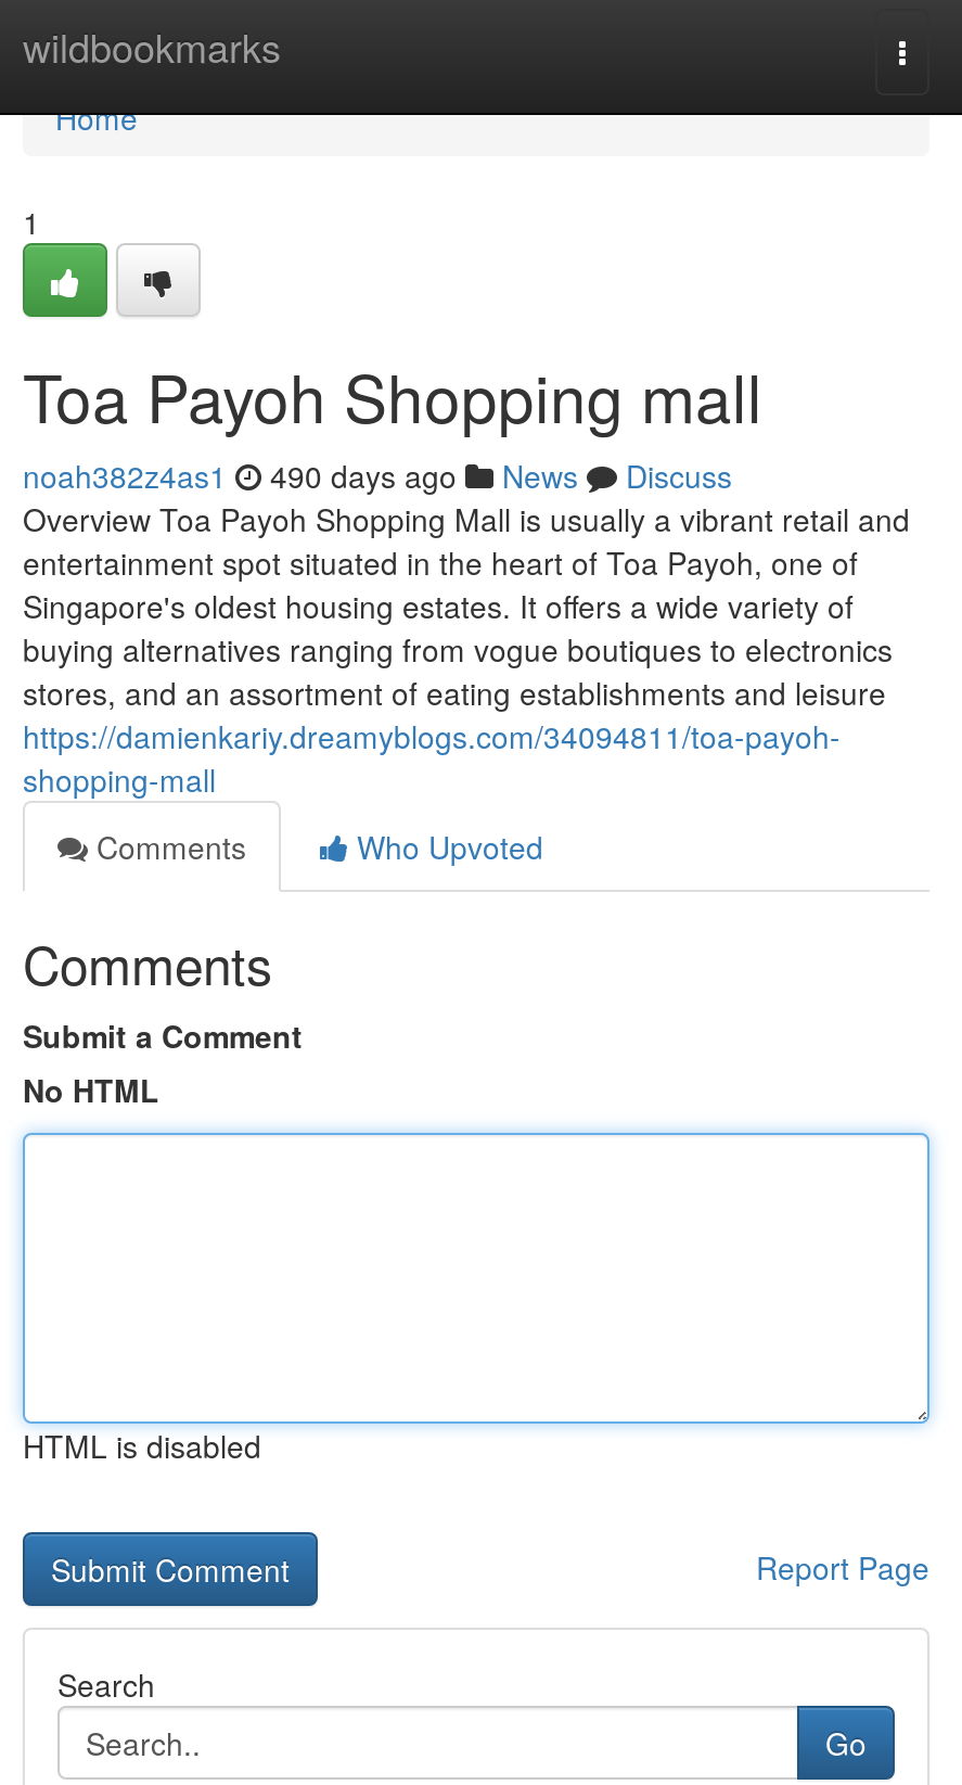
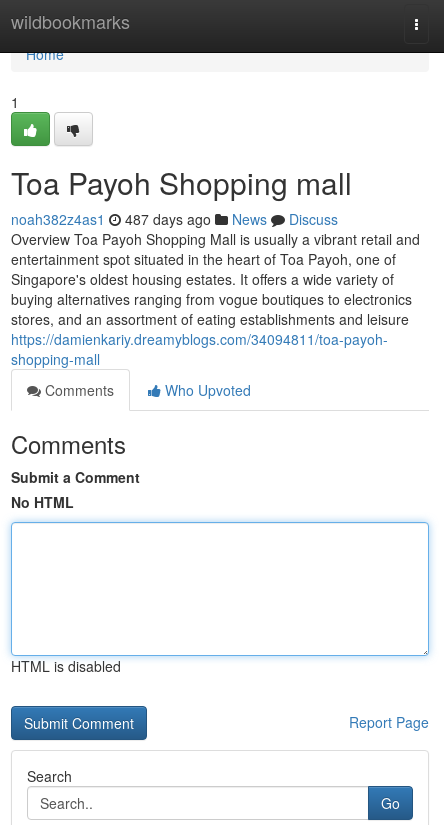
[23,454,732,497] noah382z4as1 490 days ago News Discuss -> [11,209,338,229] noah382z4as1 487 days ago News Discuss

